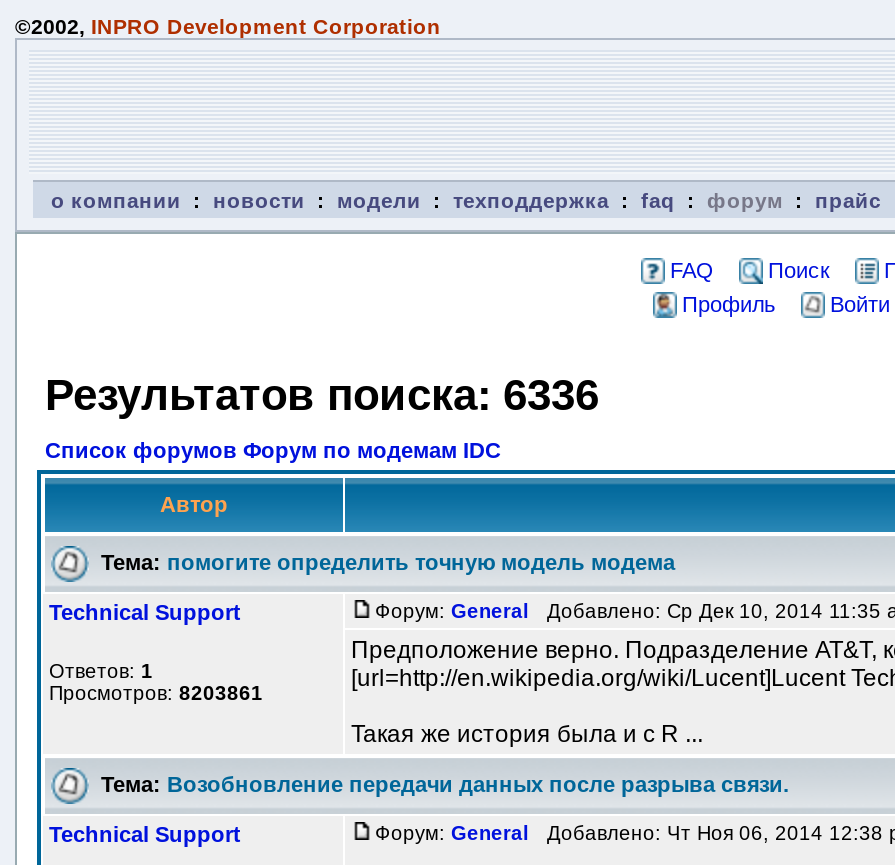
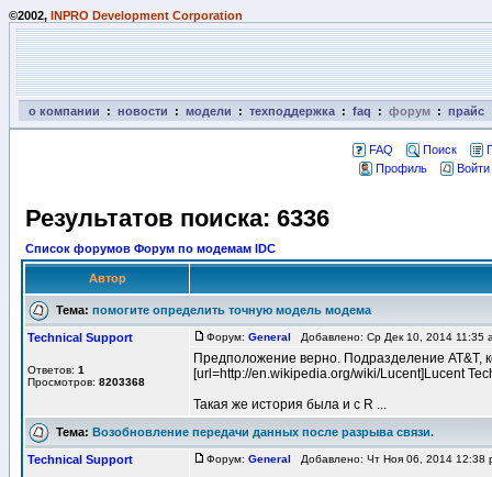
[49,682,263,704] Просмотров: 8203861 -> [27,376,145,388] Просмотров: 8203368

